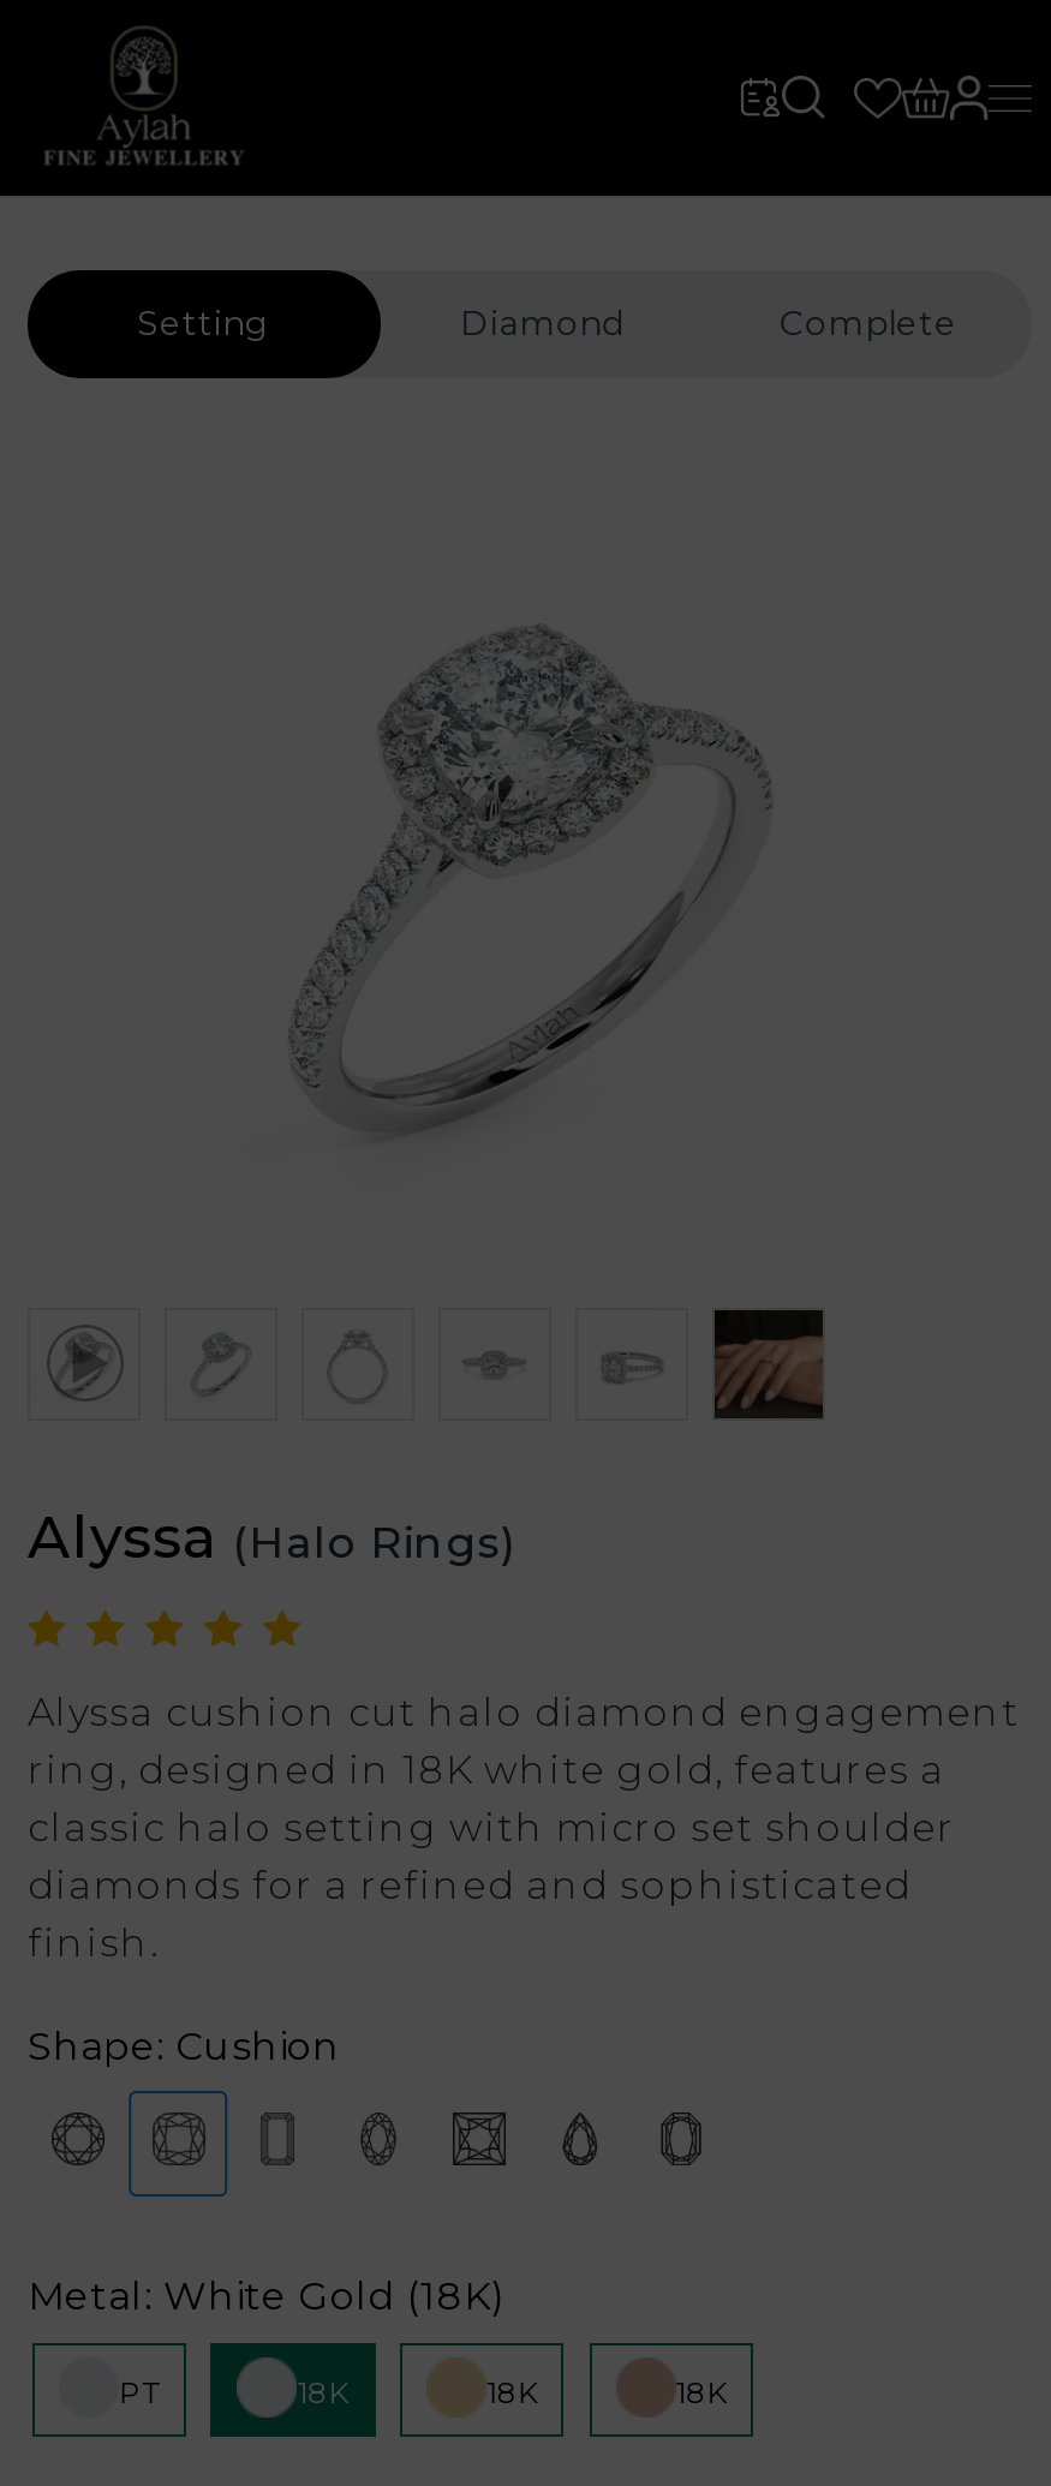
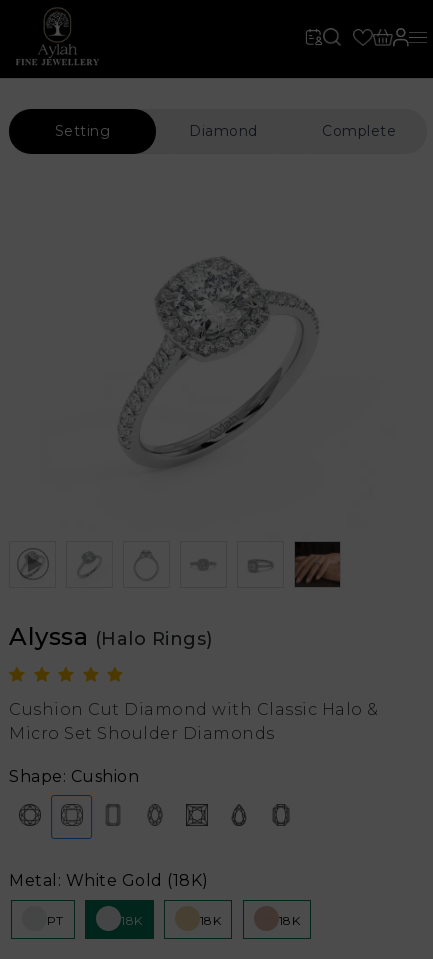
[28,1689,1020,1965] Alyssa cushion cut halo diamond engagement | ring, designed in 18K white gold, features a | classic halo setting with micro set shoulder | diamonds for a refined and sophisticated | finish. -> [9,700,378,743] Cushion Cut Diamond with Classic Halo & | Micro Set Shoulder Diamonds

